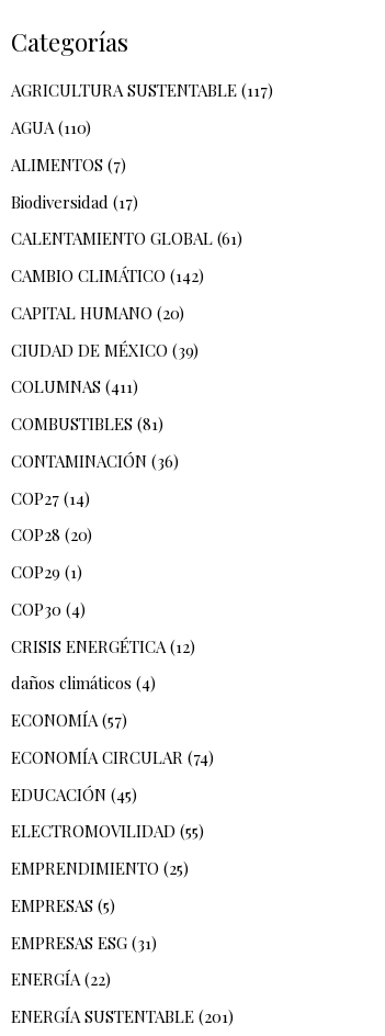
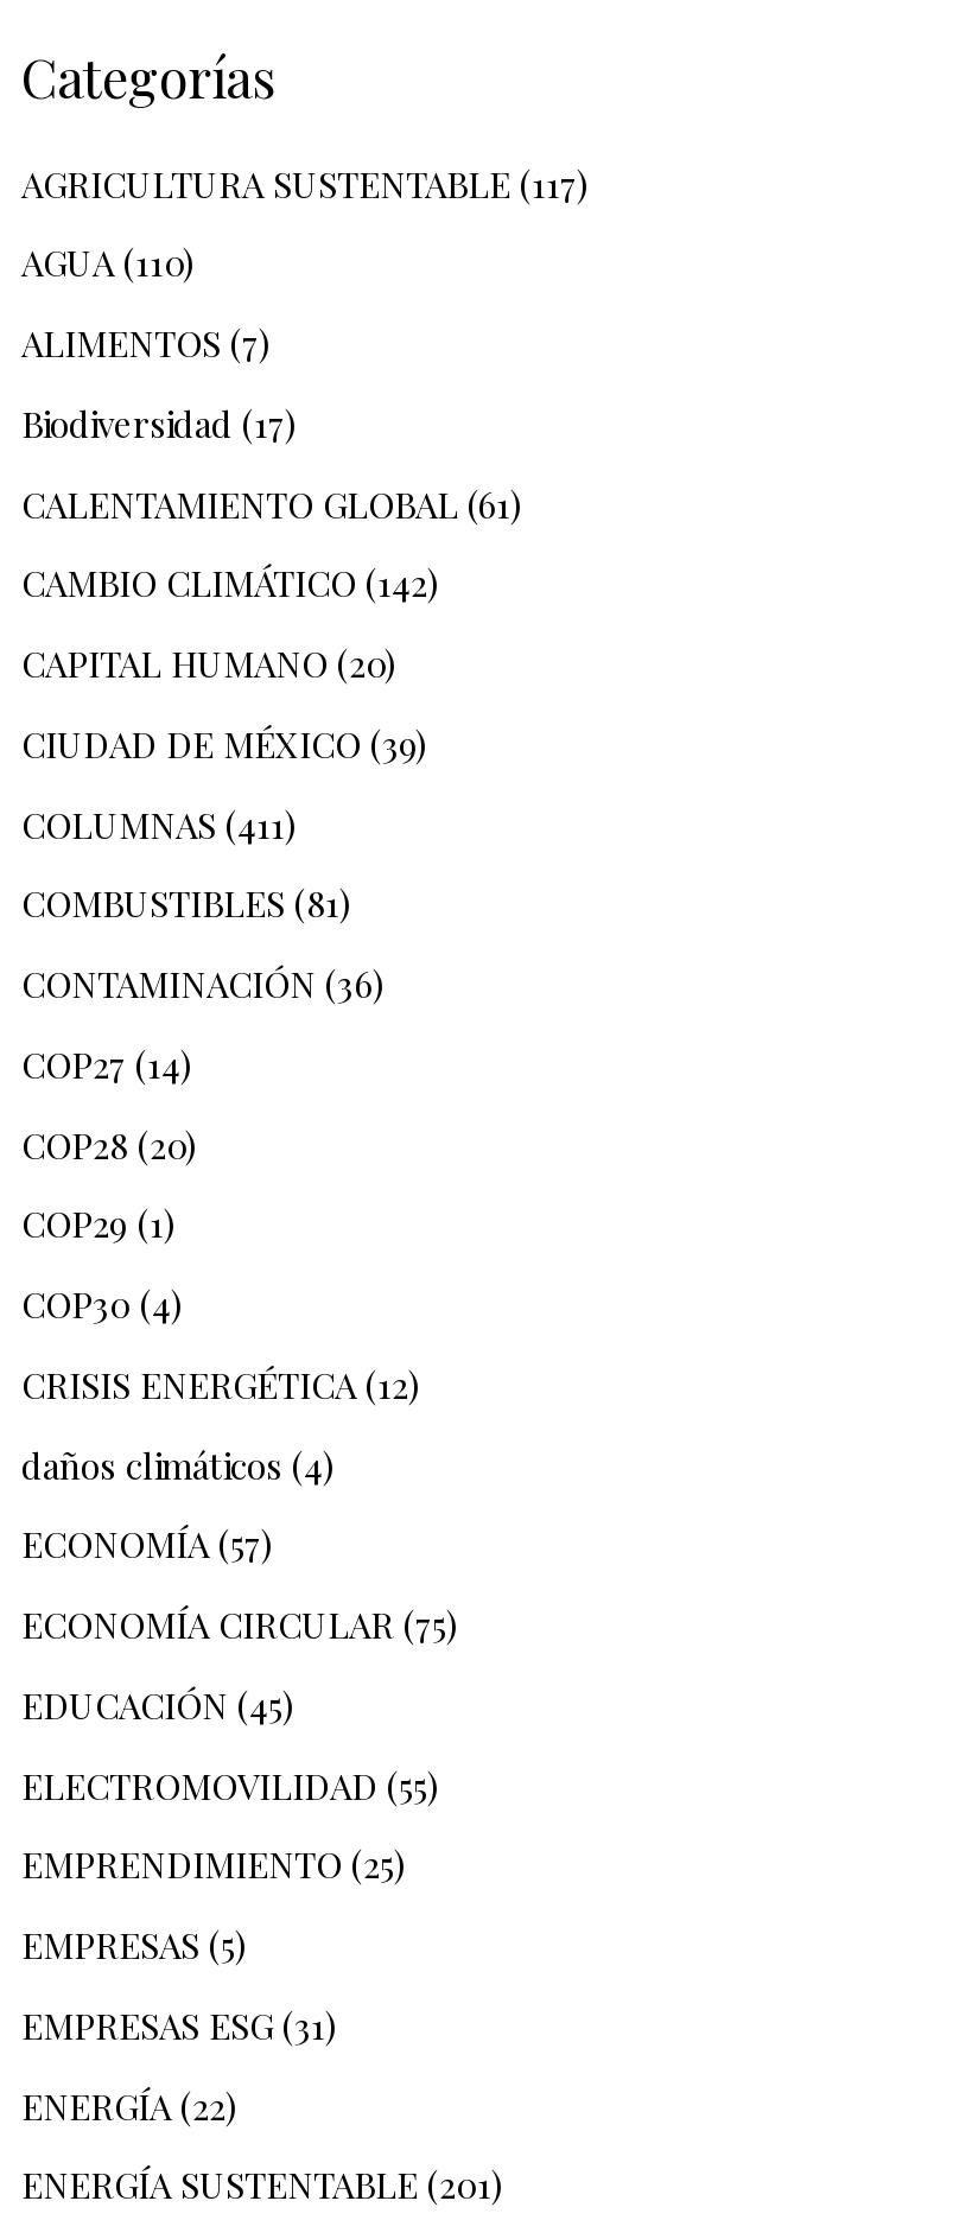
[11,746,214,768] ECONOMÍA CIRCULAR (74) -> [21,1601,458,1649] ECONOMÍA CIRCULAR (75)

